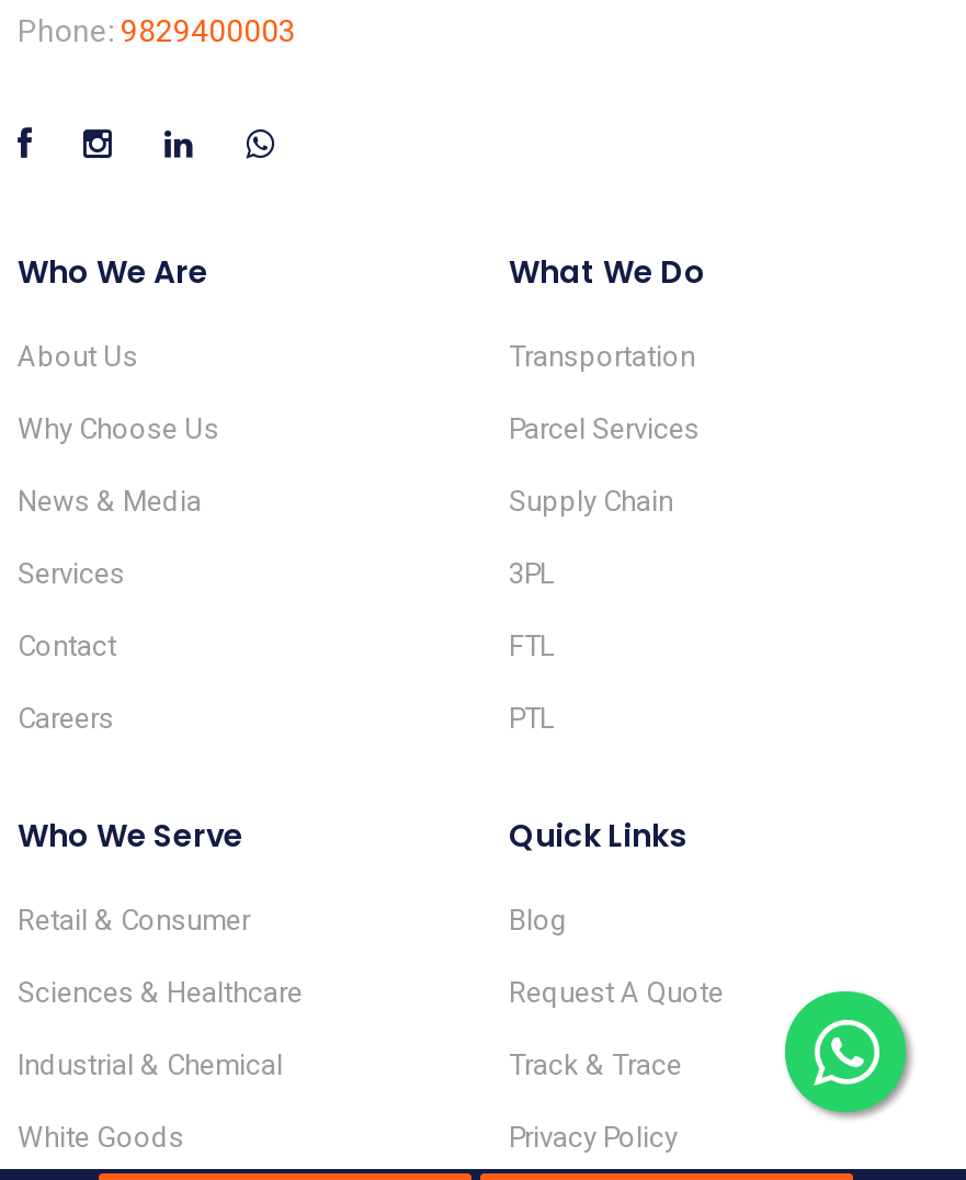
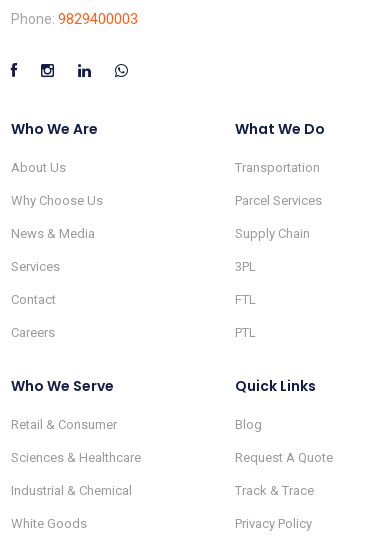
[783,989,912,1119] [image] -> none

